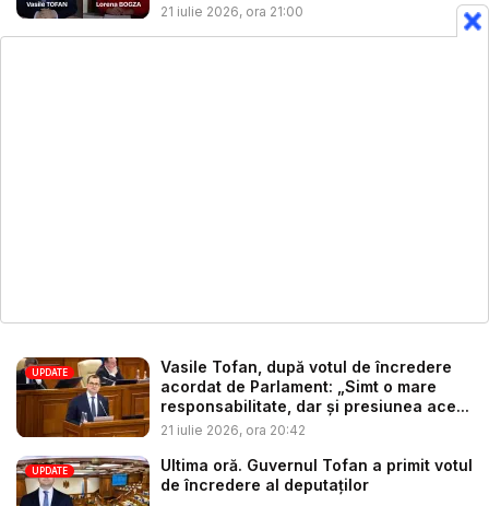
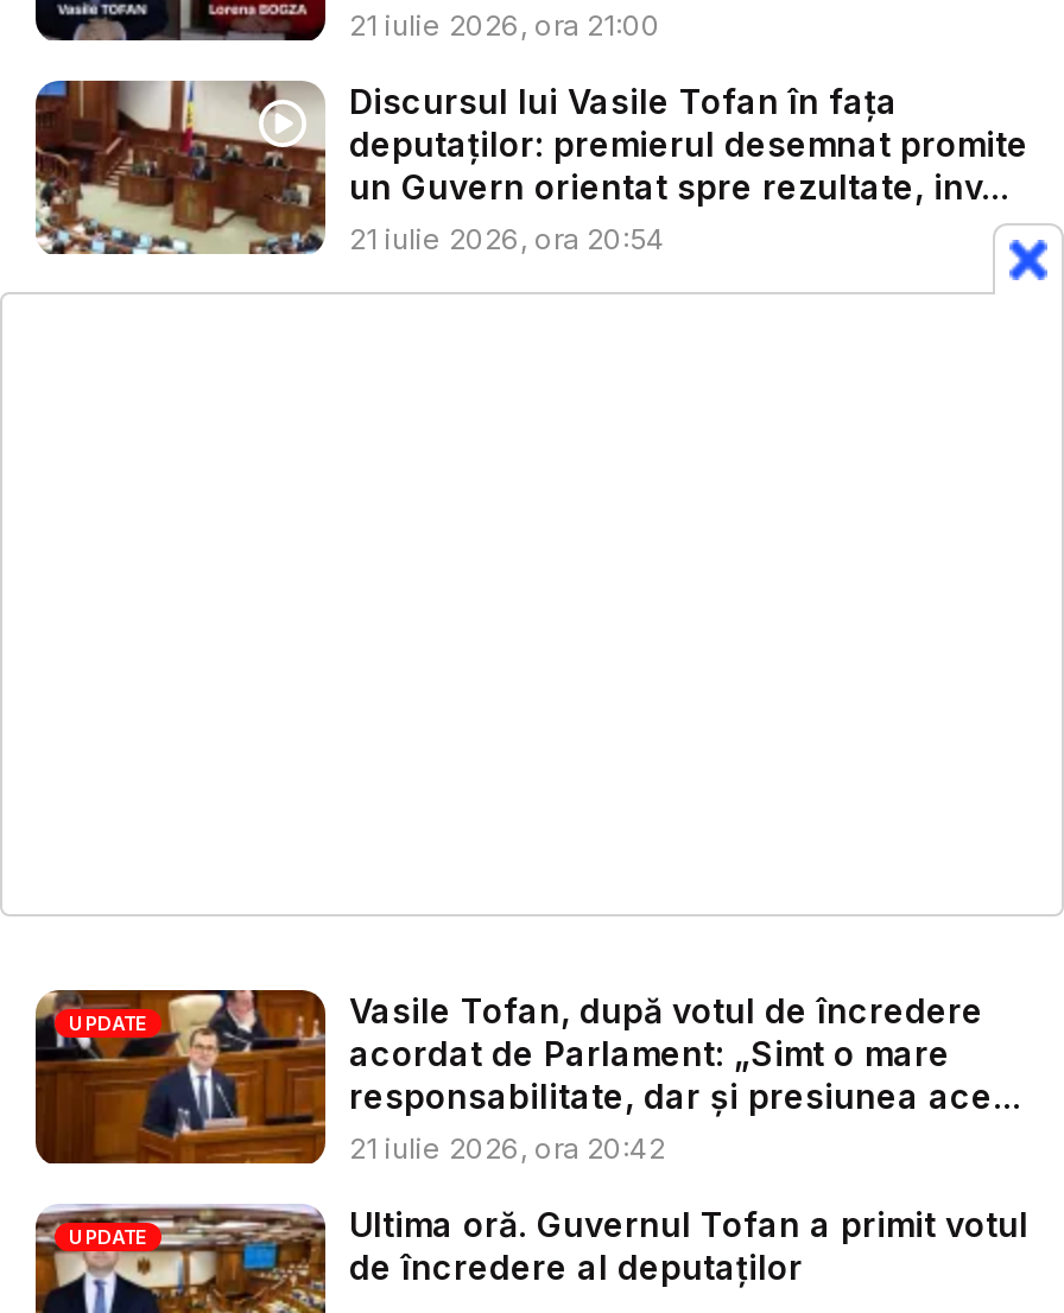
none -> [33,78,1028,256] [image] | Discursul lui Vasile Tofan în fața | deputaților: premierul desemnat promite | un Guvern orientat spre rezultate, inv... | 21 iulie 2026, ora 20:54

